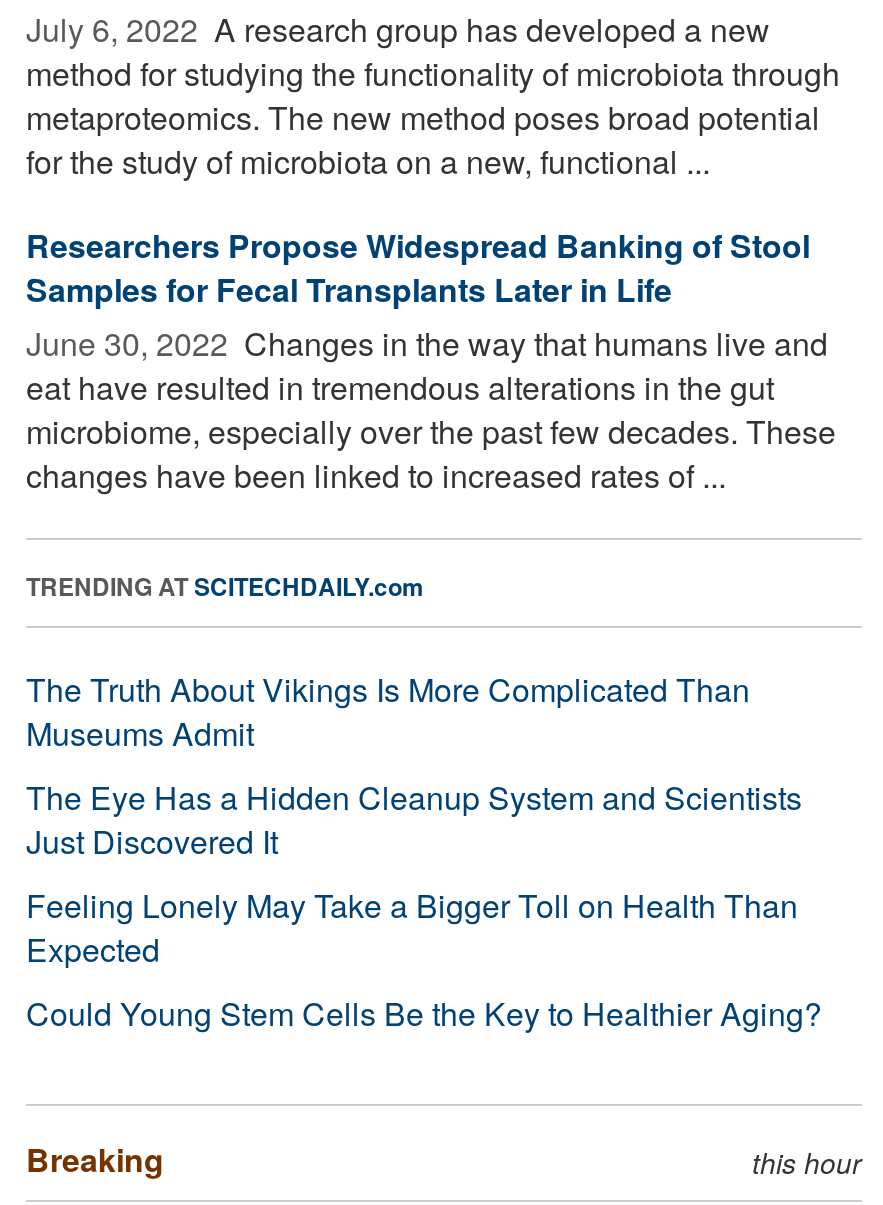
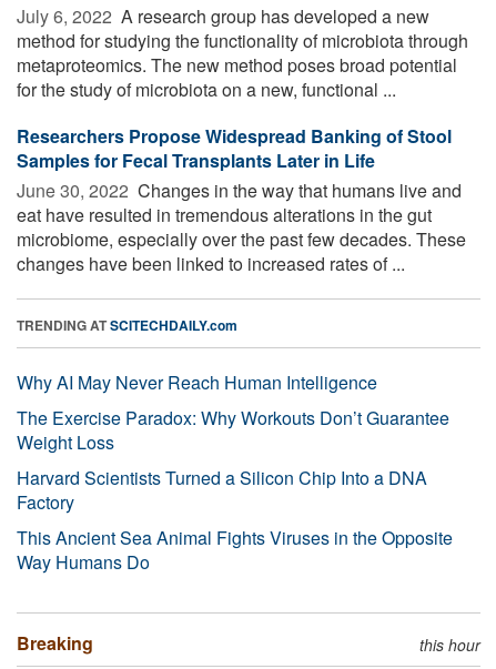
[26,666,822,1036] The Truth About Vikings Is More Complicated Than | Museums Admit | The Eye Has a Hidden Cleanup System and Scientists | Just Discovered It | Feeling Lonely May Take a Bigger Toll on Health Than | Expected | Could Young Stem Cells Be the Key to Healthier Aging? -> [17,369,453,574] Why AI May Never Reach Human Intelligence | The Exercise Paradox: Why Workouts Don’t Guarantee | Weight Loss | Harvard Scientists Turned a Silicon Chip Into a DNA | Factory | This Ancient Sea Animal Fights Viruses in the Opposite | Way Humans Do

